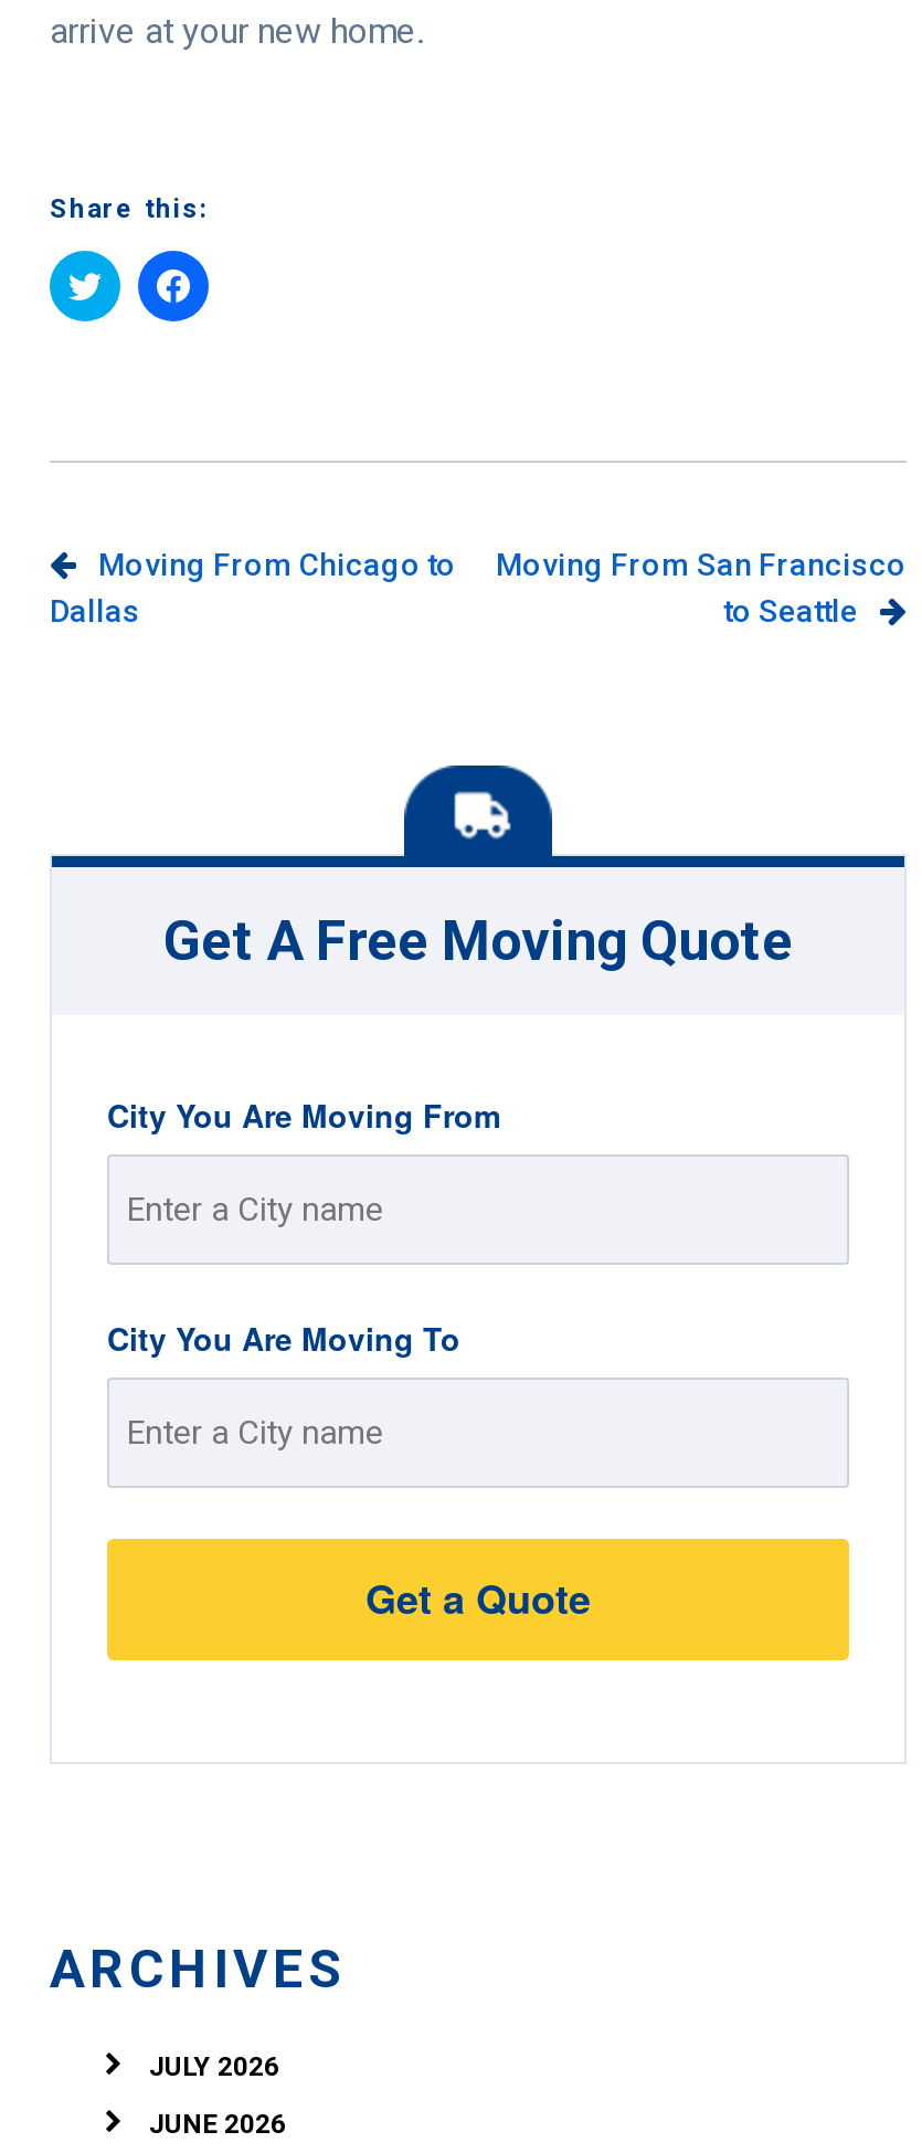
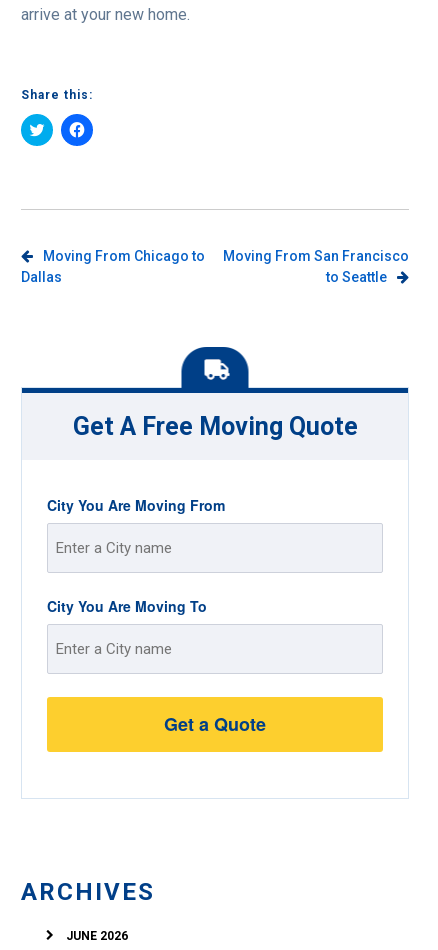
[149,2051,279,2082] JULY 2026 -> none

